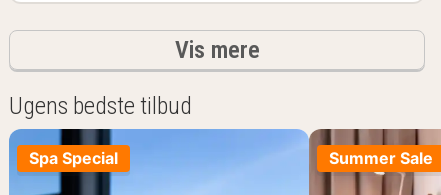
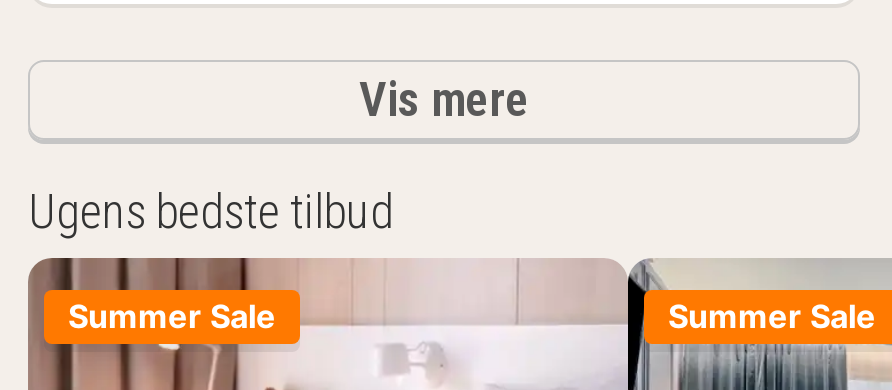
[29,148,118,168] Spa Special -> [68,296,276,336] Summer Sale

